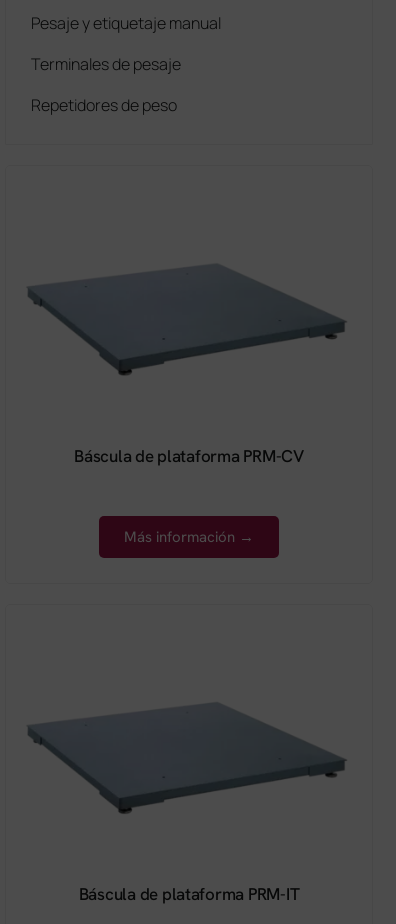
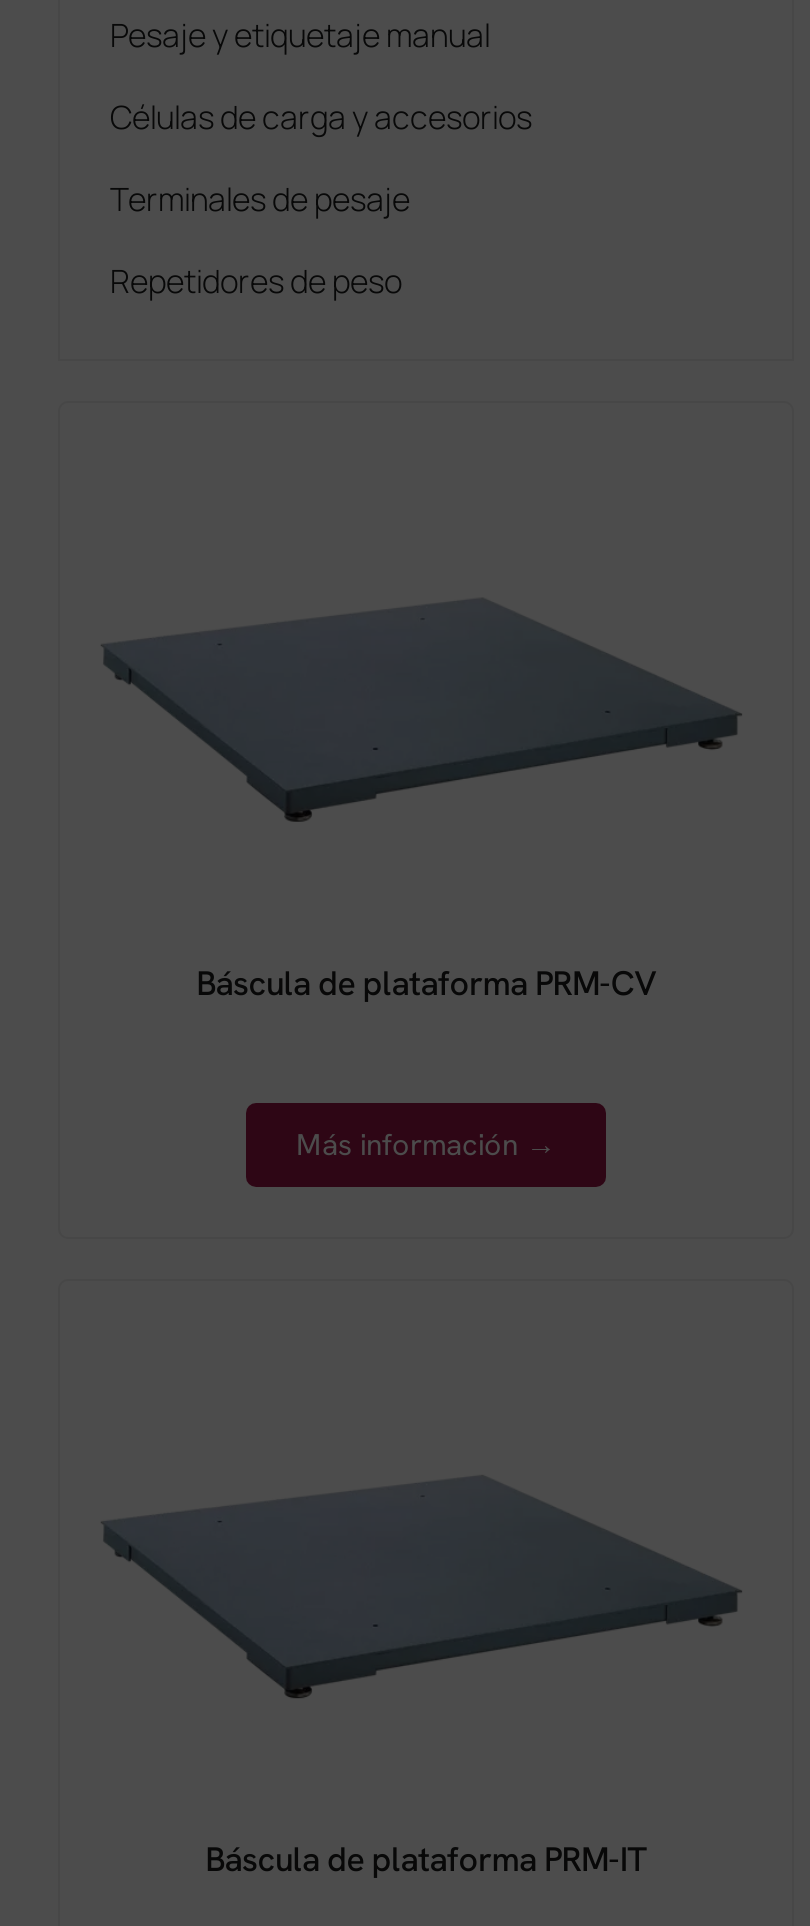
none -> [110,95,532,139] Células de carga y accesorios

